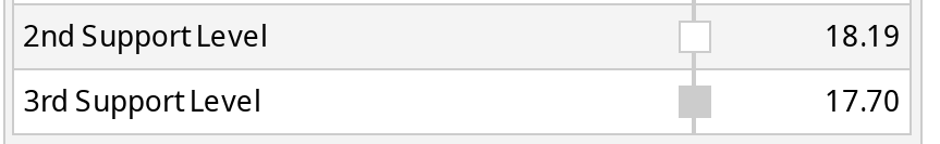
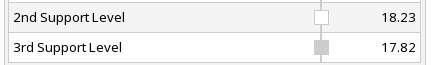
[825,16,901,55] 18.19 -> [381,8,416,26] 18.23
[825,81,901,120] 17.70 -> [381,38,416,56] 17.82

